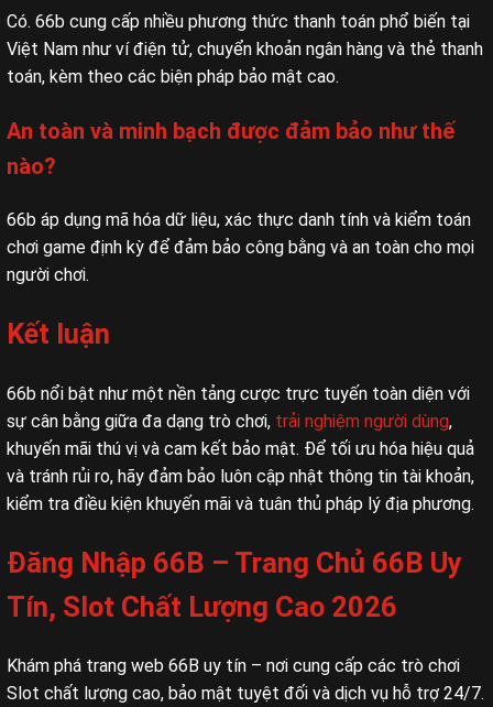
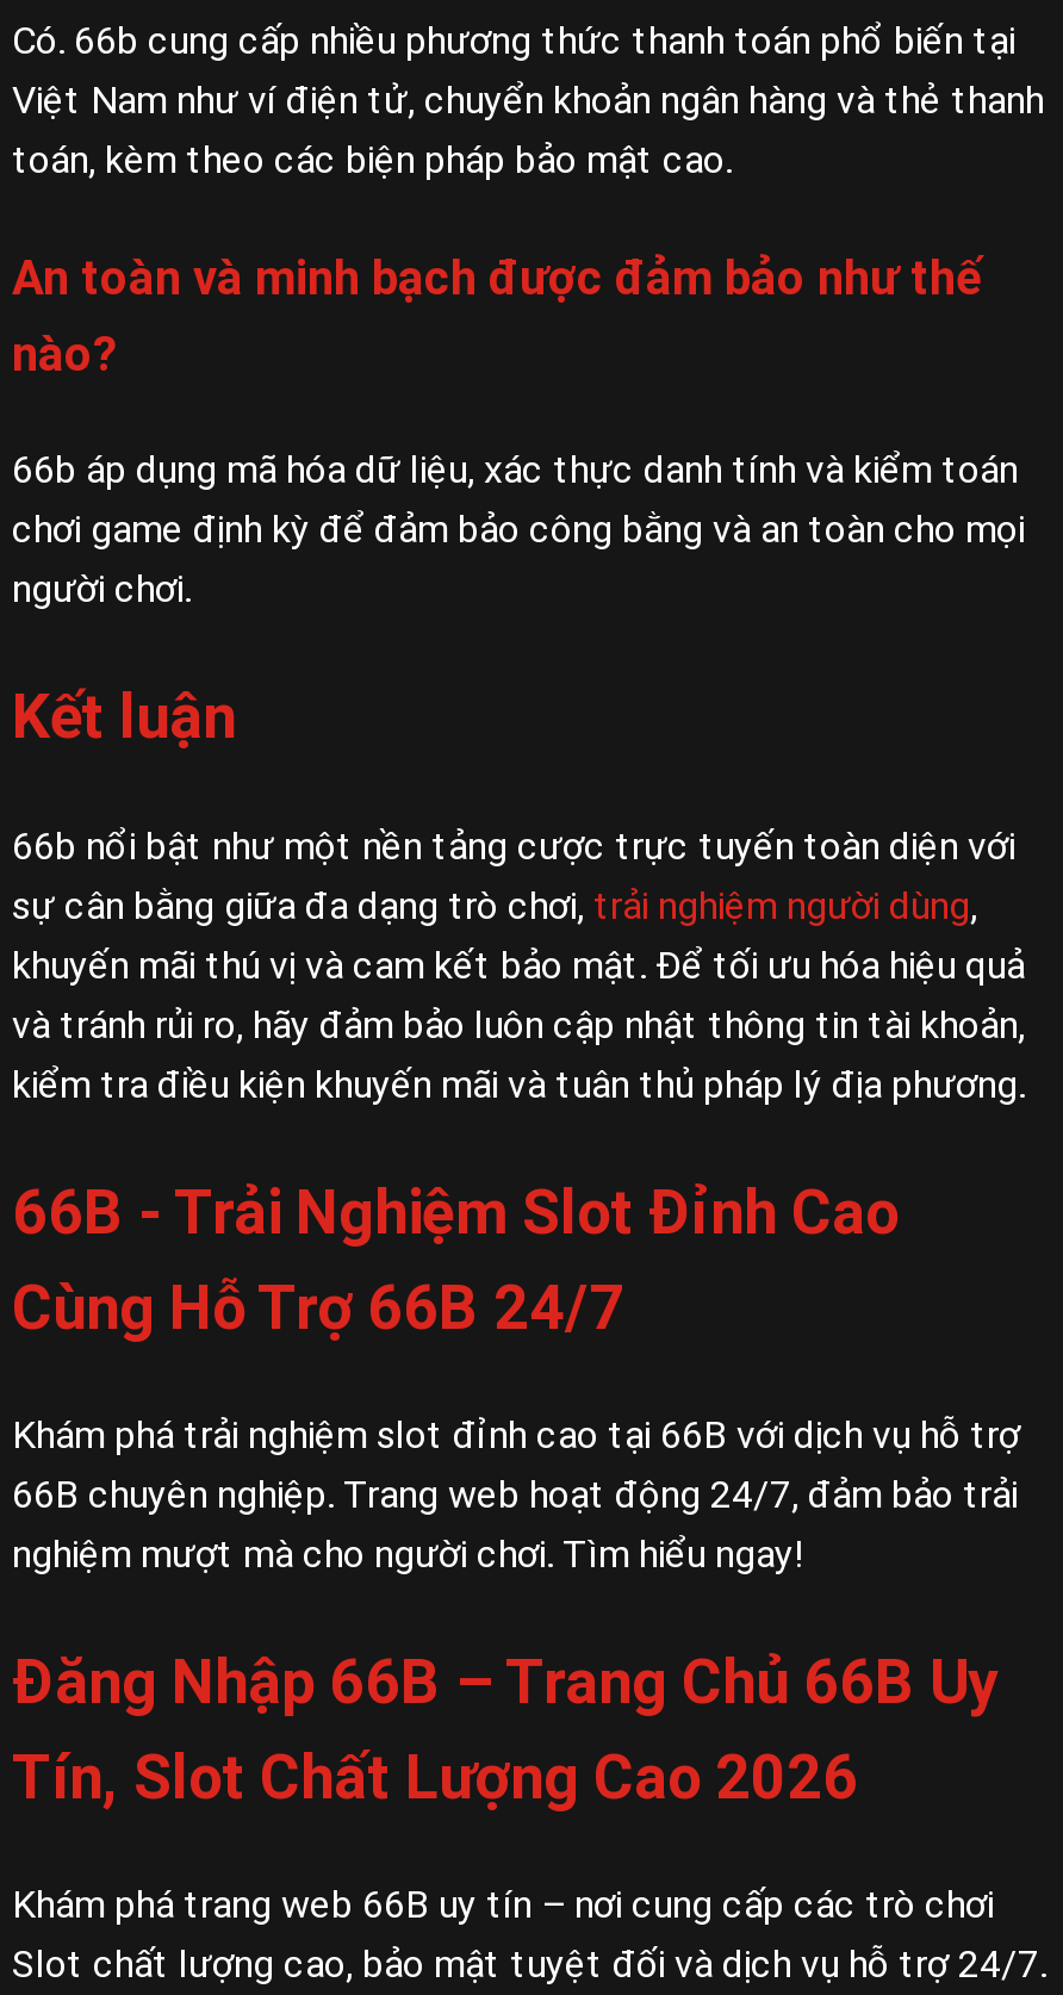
none -> [12,1176,1020,1577] 66B - Trải Nghiệm Slot Đỉnh Cao | Cùng Hỗ Trợ 66B 24/7 | Khám phá trải nghiệm slot đỉnh cao tại 66B với dịch vụ hỗ trợ | 66B chuyên nghiệp. Trang web hoạt động 24/7, đảm bảo trải | nghiệm mượt mà cho người chơi. Tìm hiểu ngay!

